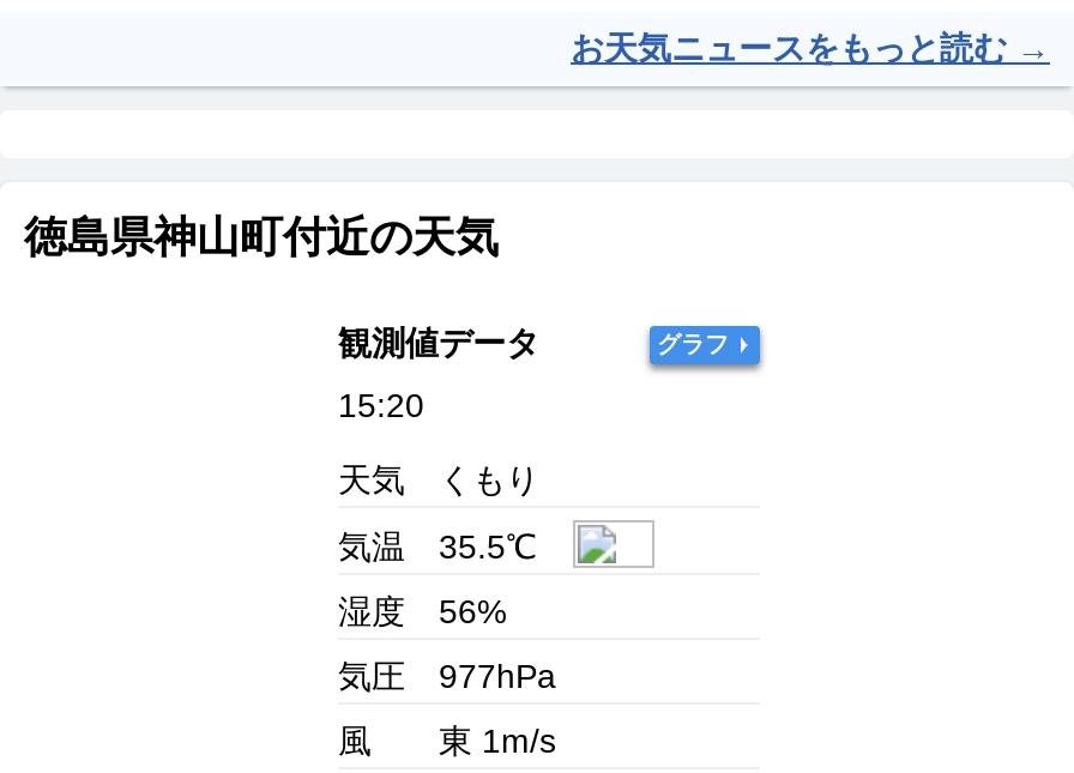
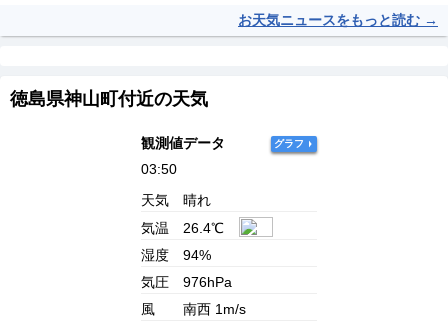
[338,386,424,424] 15:20 -> [141,161,177,177] 03:50
[439,460,539,499] くもり -> [183,192,211,208] 晴れ
[338,528,537,566] 気温 35.5℃ -> [141,220,224,236] 気温 26.4℃
[338,593,506,631] 湿度 56% -> [141,247,211,263] 湿度 94%
[338,657,556,696] 気圧 977hPa -> [141,274,232,290] 気圧 976hPa
[338,722,556,760] 風 東 1m/s -> [141,301,246,317] 風 南西 1m/s

